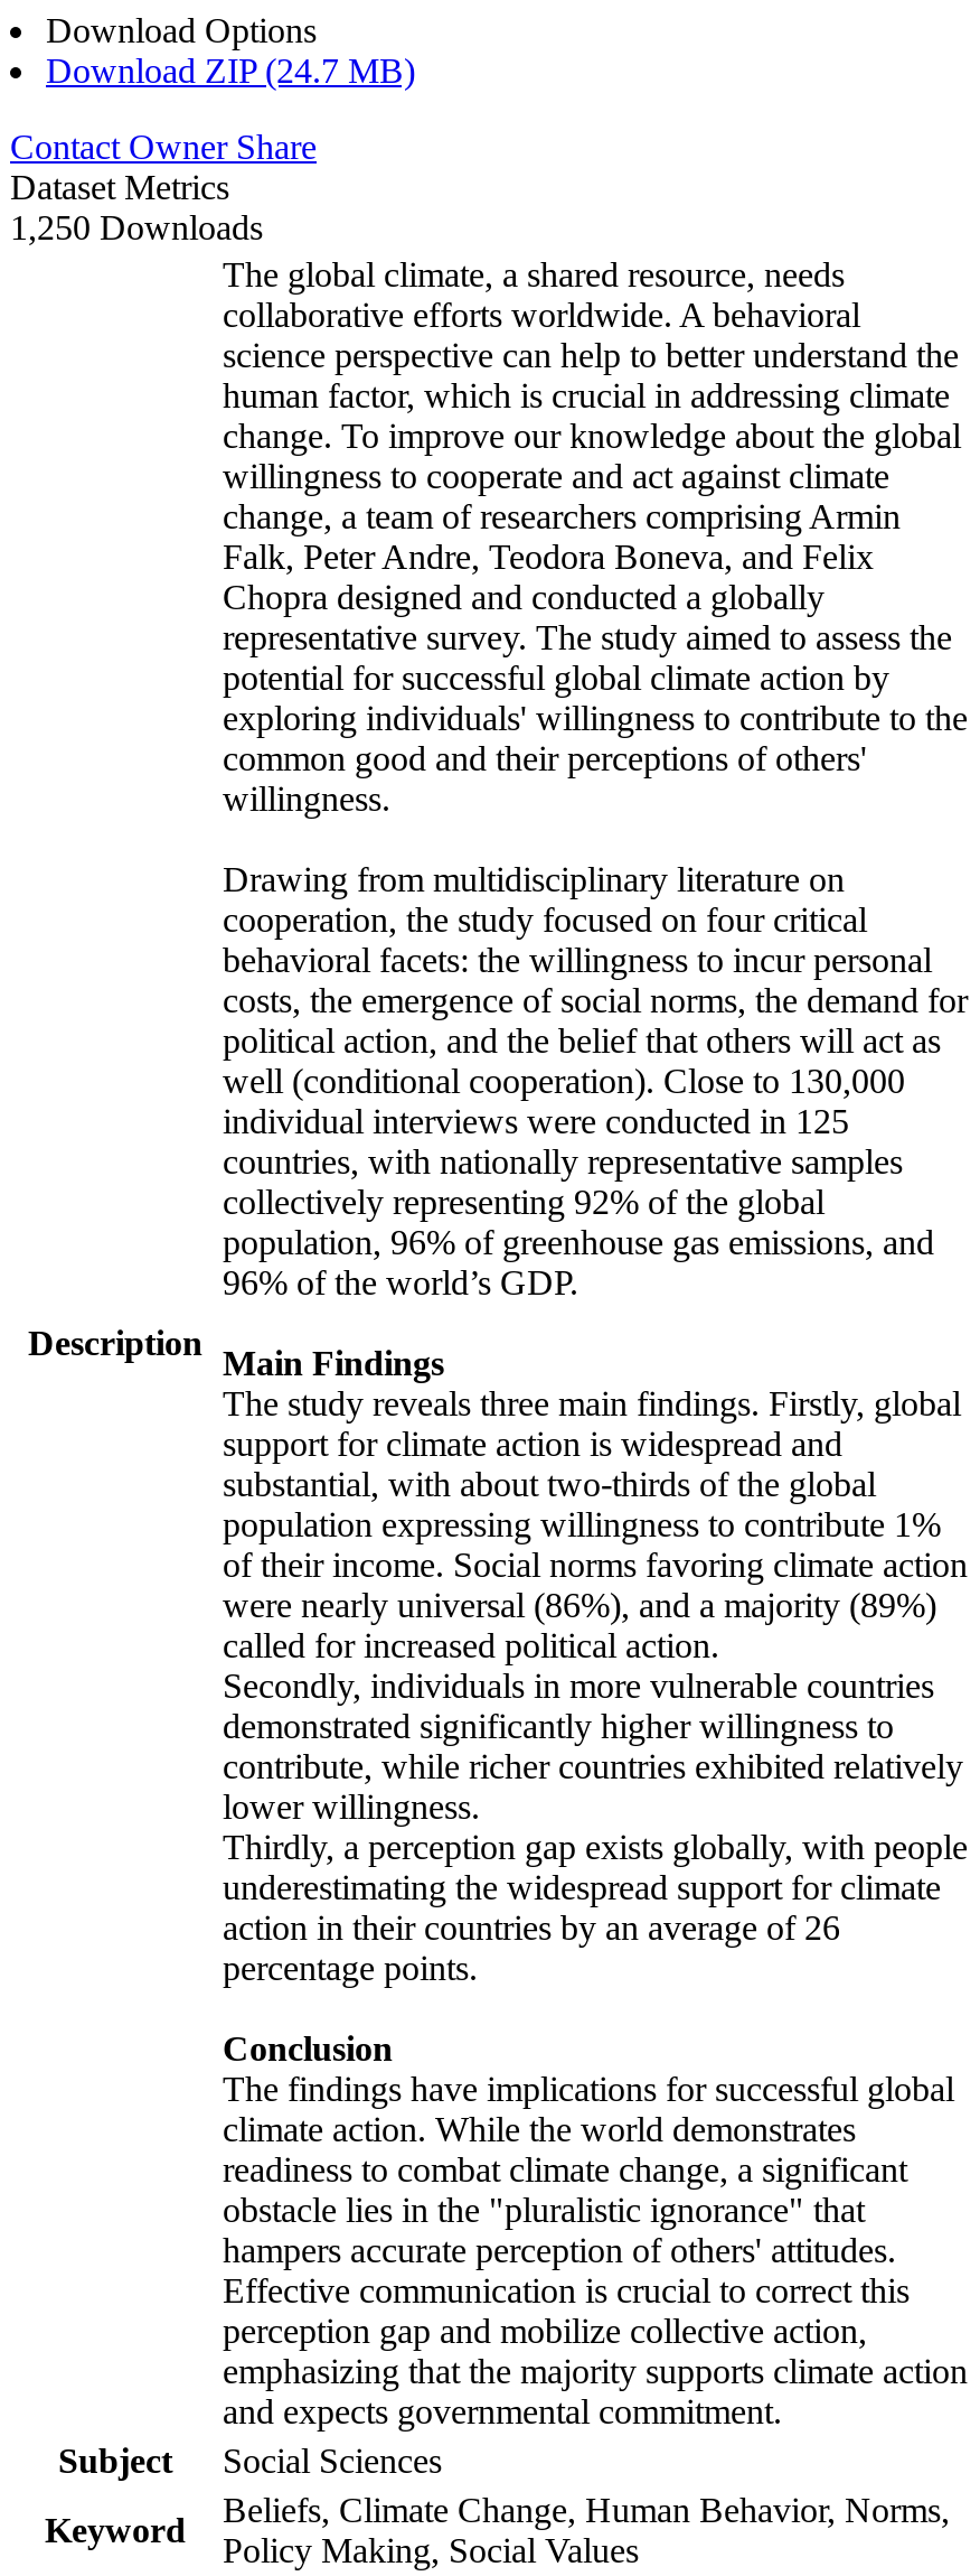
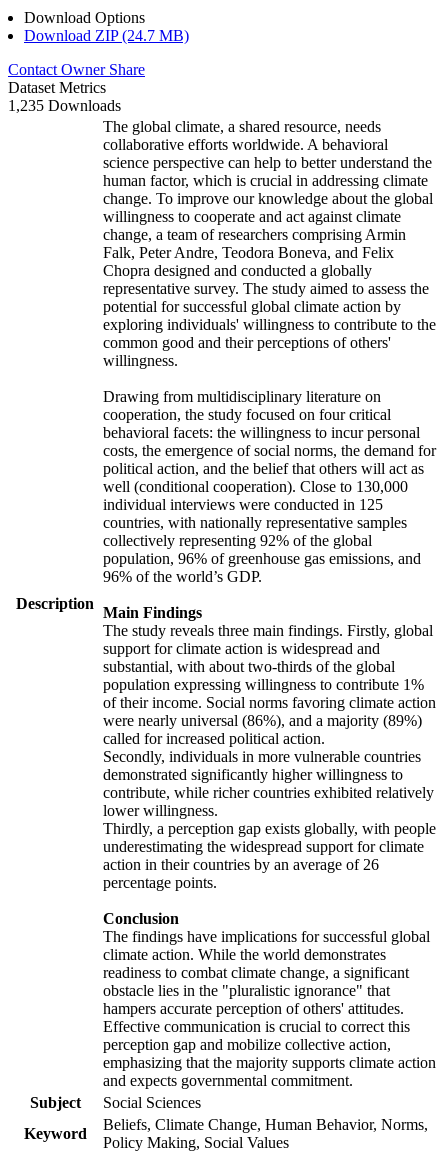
[10,209,263,247] 1,250 Downloads -> [8,97,121,114] 1,235 Downloads

